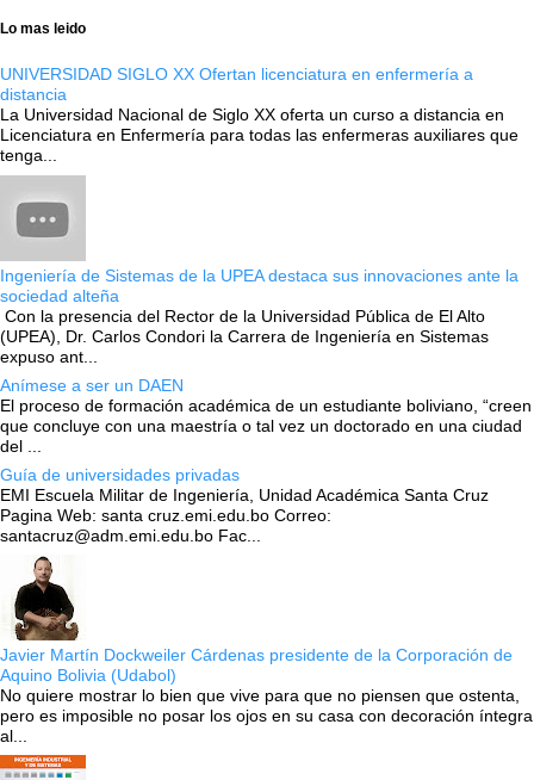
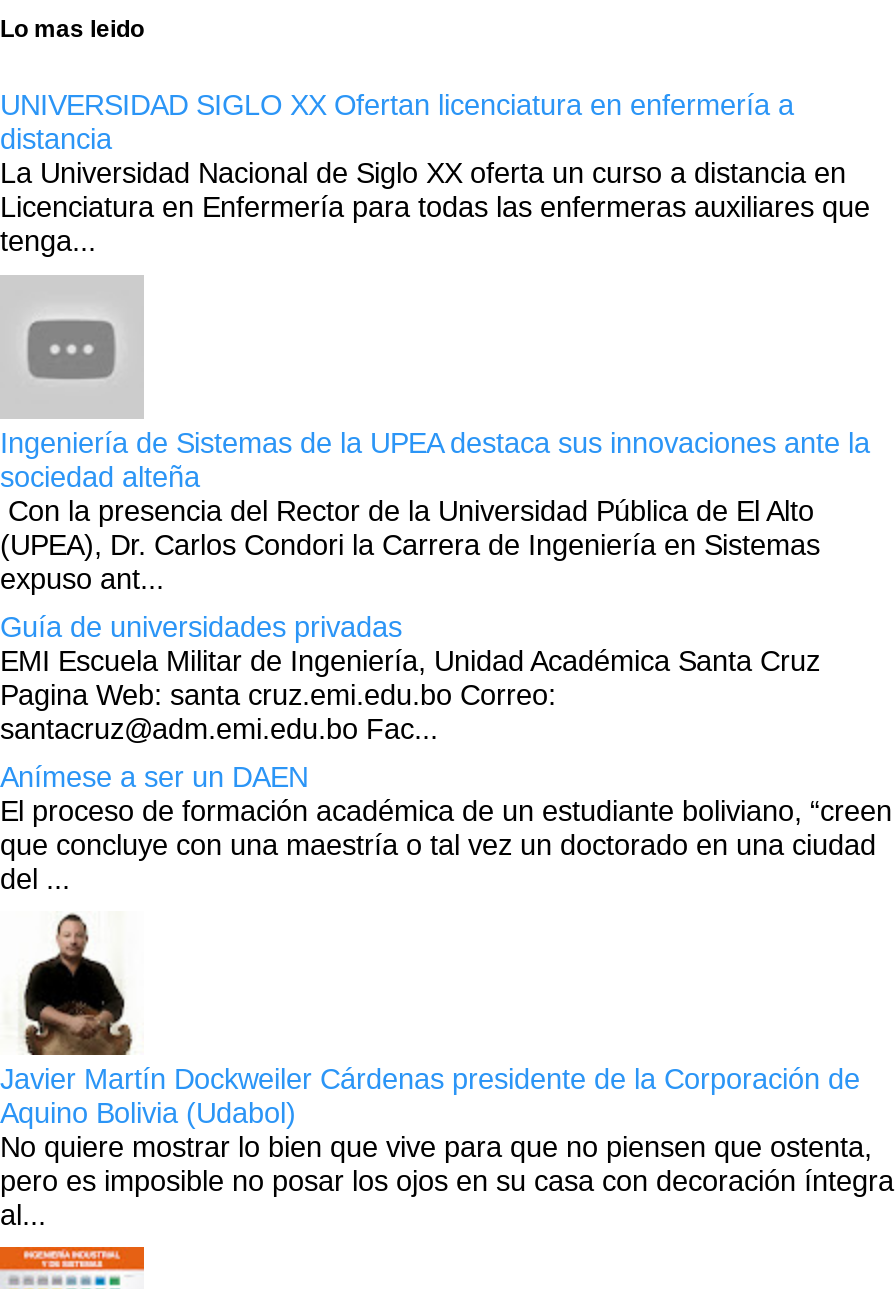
moved [0,376,532,455] -> [0,761,892,895]: Anímese a ser un DAEN | El proceso de formación académica de un estudiante boliviano, “creen | que concluye con una maestría o tal vez un doctorado en una ciudad | del ...
moved [0,465,489,545] -> [0,611,820,745]: Guía de universidades privadas | EMI Escuela Militar de Ingeniería, Unidad Académica Santa Cruz | Pagina Web: santa cruz.emi.edu.bo Correo: | santacruz@adm.emi.edu.bo Fac...

